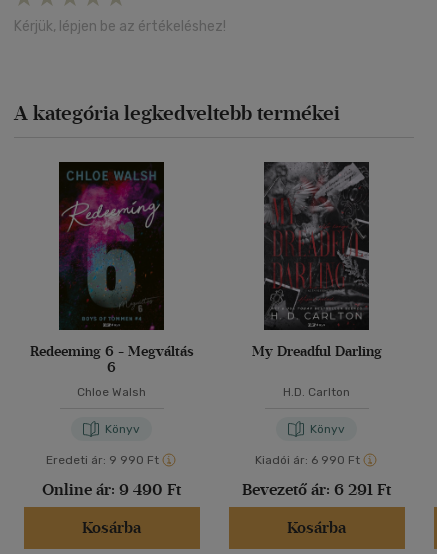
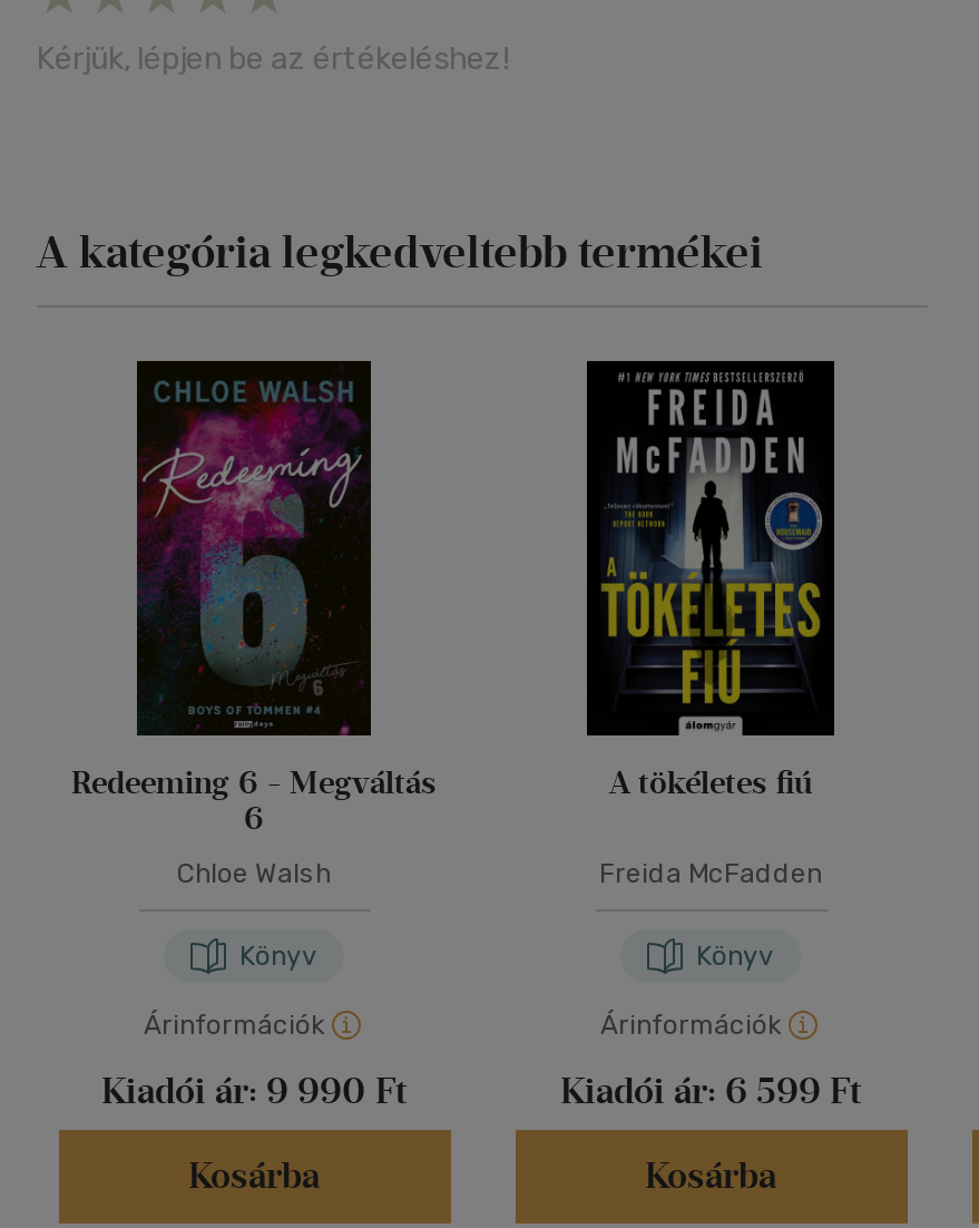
[251,161,381,360] [image] | My Dreadful Darling -> [585,359,836,803] [image] | A tökéletes fiú
[283,385,350,399] H.D. Carlton -> [599,859,822,890] Freida McFadden
[46,453,159,467] Eredeti ár: 9 990 Ft -> [144,1010,324,1041] Árinformációk
[255,453,360,467] Kiadói ár: 6 990 Ft -> [600,1010,781,1041] Árinformációk
[42,480,181,499] Online ár: 9 490 Ft -> [101,1070,407,1113] Kiadói ár: 9 990 Ft
[242,480,391,499] Bevezető ár: 6 291 Ft -> [560,1070,861,1113] Kiadói ár: 6 599 Ft

